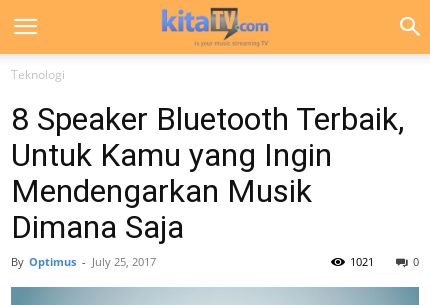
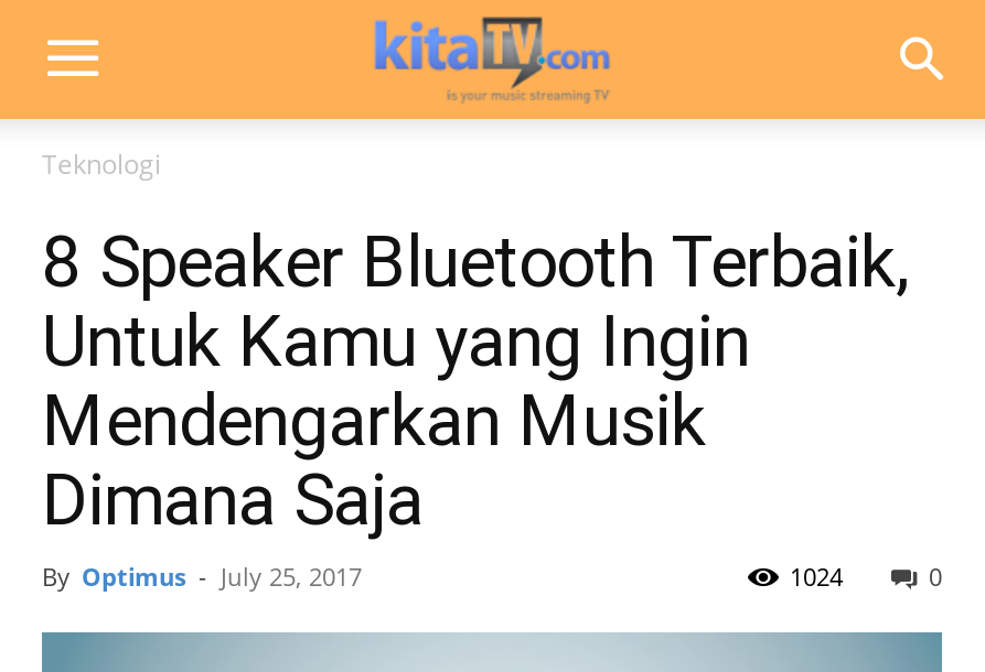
[350,254,374,269] 1021 -> [790,560,843,593] 1024

